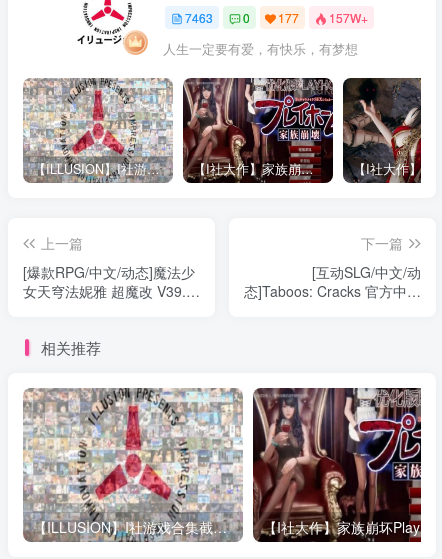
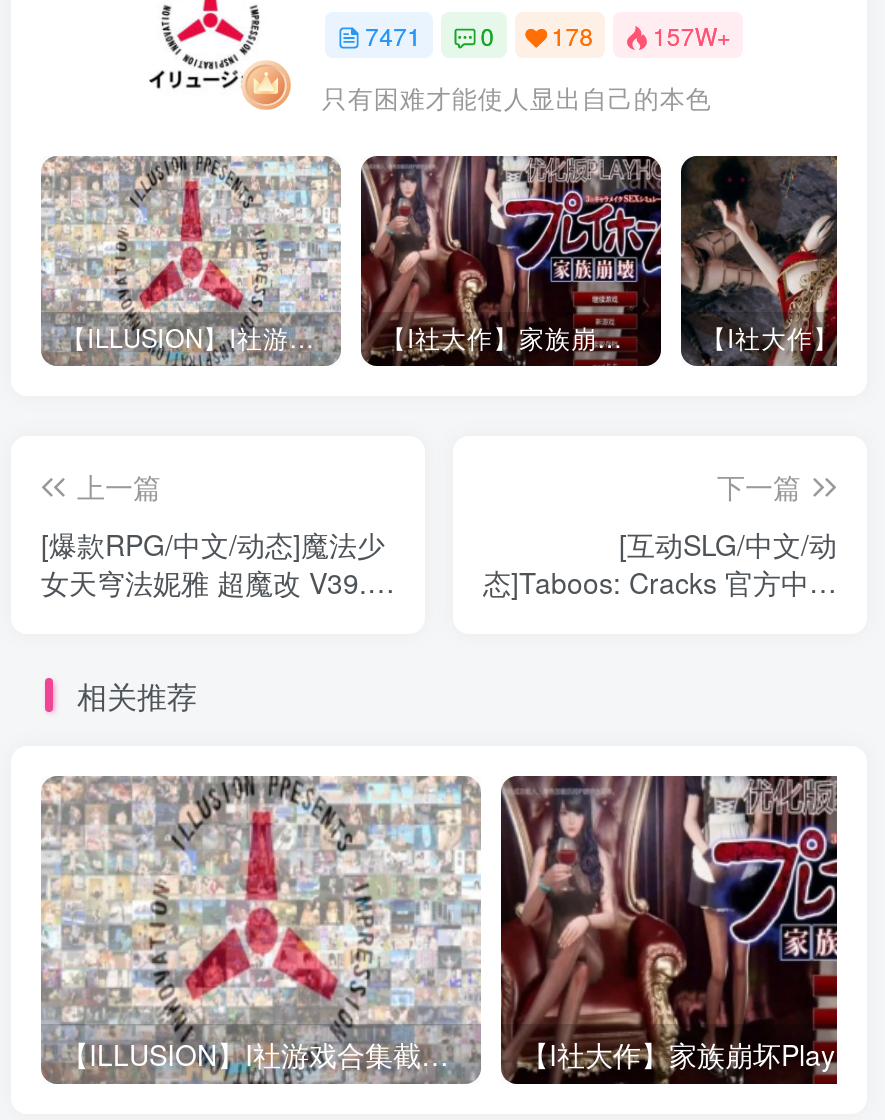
[185,9,213,26] 7463 -> [365,18,421,52] 7471
[278,9,299,26] 177 -> [552,18,594,52] 178
[163,40,358,58] 人生一定要有爱，有快乐，有梦想 -> [322,79,712,115] 只有困难才能使人显出自己的本色

